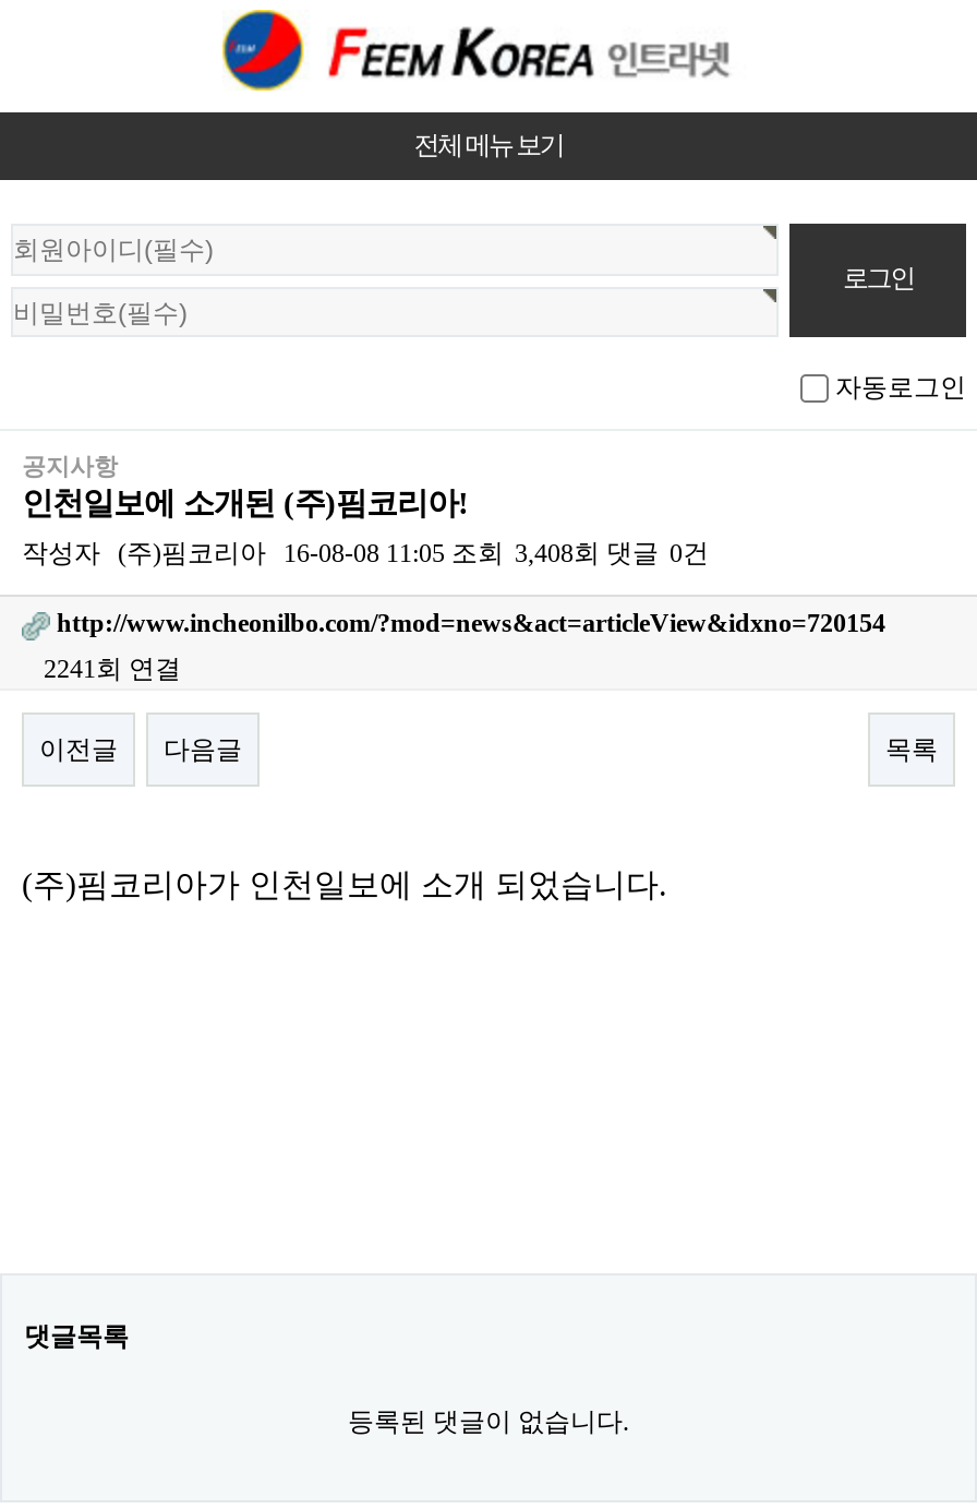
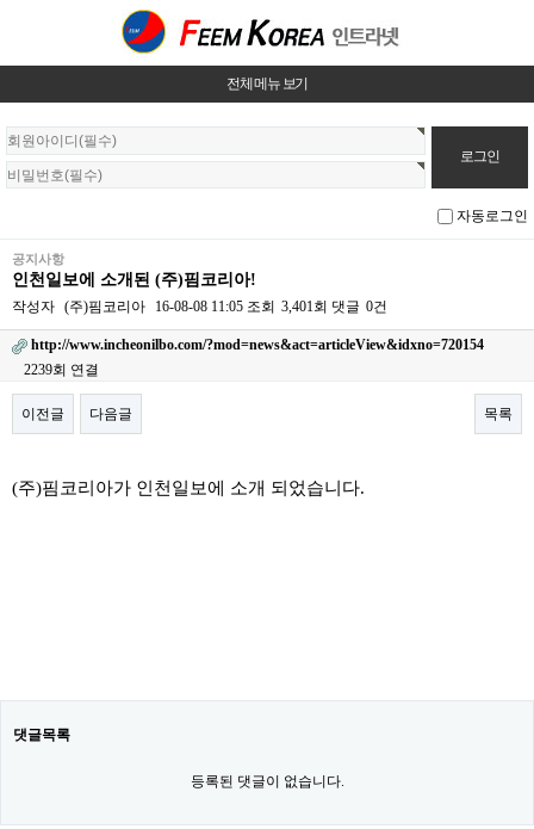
[22,539,709,569] 작성자 (주)핌코리아 16-08-08 11:05 조회 3,408회 댓글 0건 -> [12,299,387,315] 작성자 (주)핌코리아 16-08-08 11:05 조회 3,401회 댓글 0건
[44,654,181,685] 2241회 연결 -> [24,362,99,379] 2239회 연결

